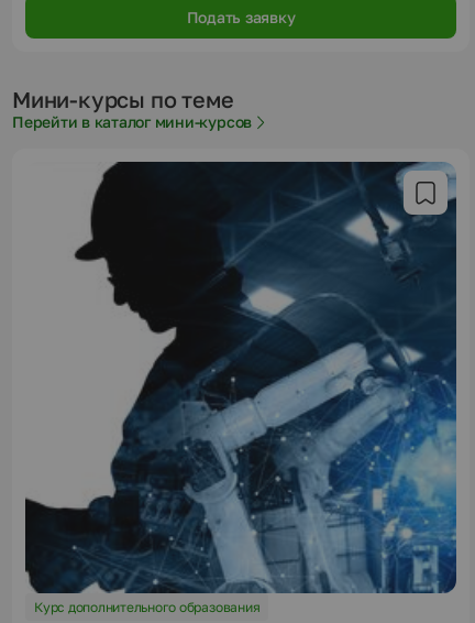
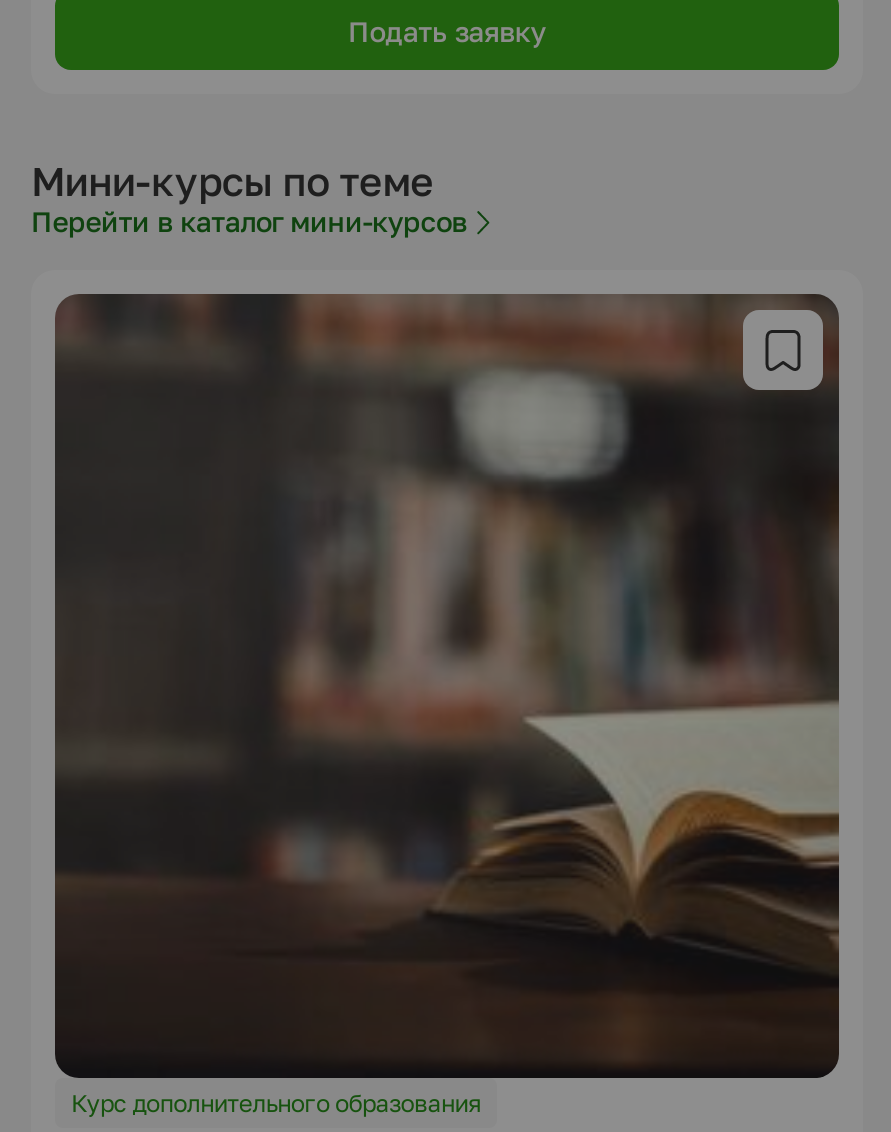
[25,161,457,594] [image] -> [53,292,841,1080] [image]

